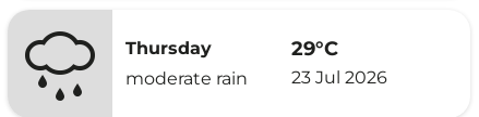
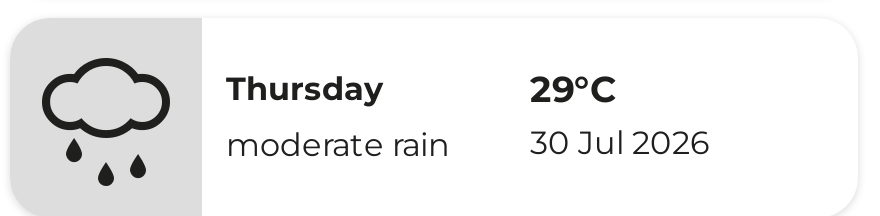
[291,67,387,87] 23 Jul 2026 -> [530,123,710,161] 30 Jul 2026

